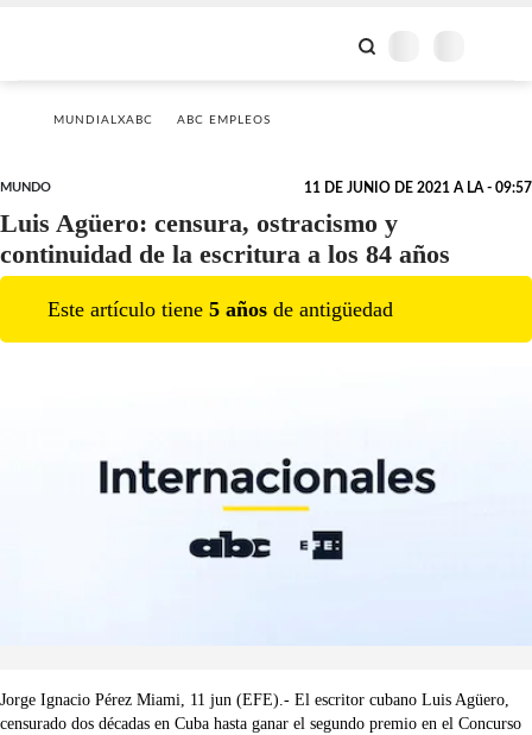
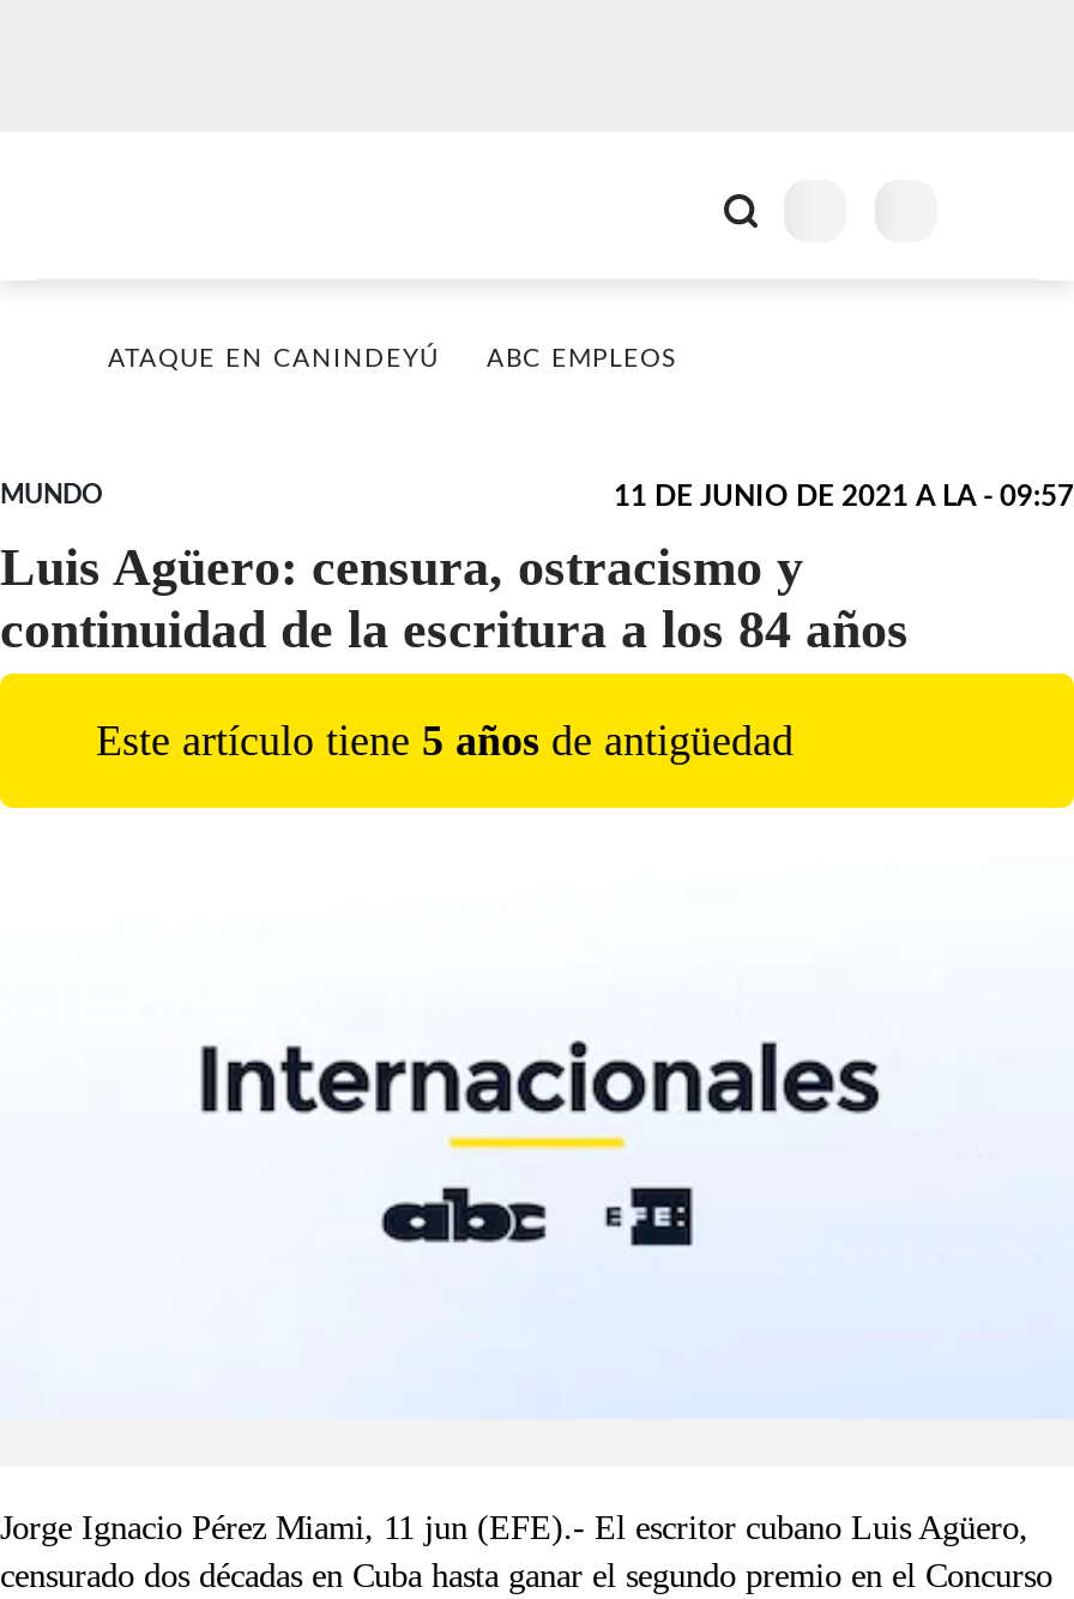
[53,114,153,126] MUNDIALXABC -> [108,348,439,372] ATAQUE EN CANINDEYÚ

